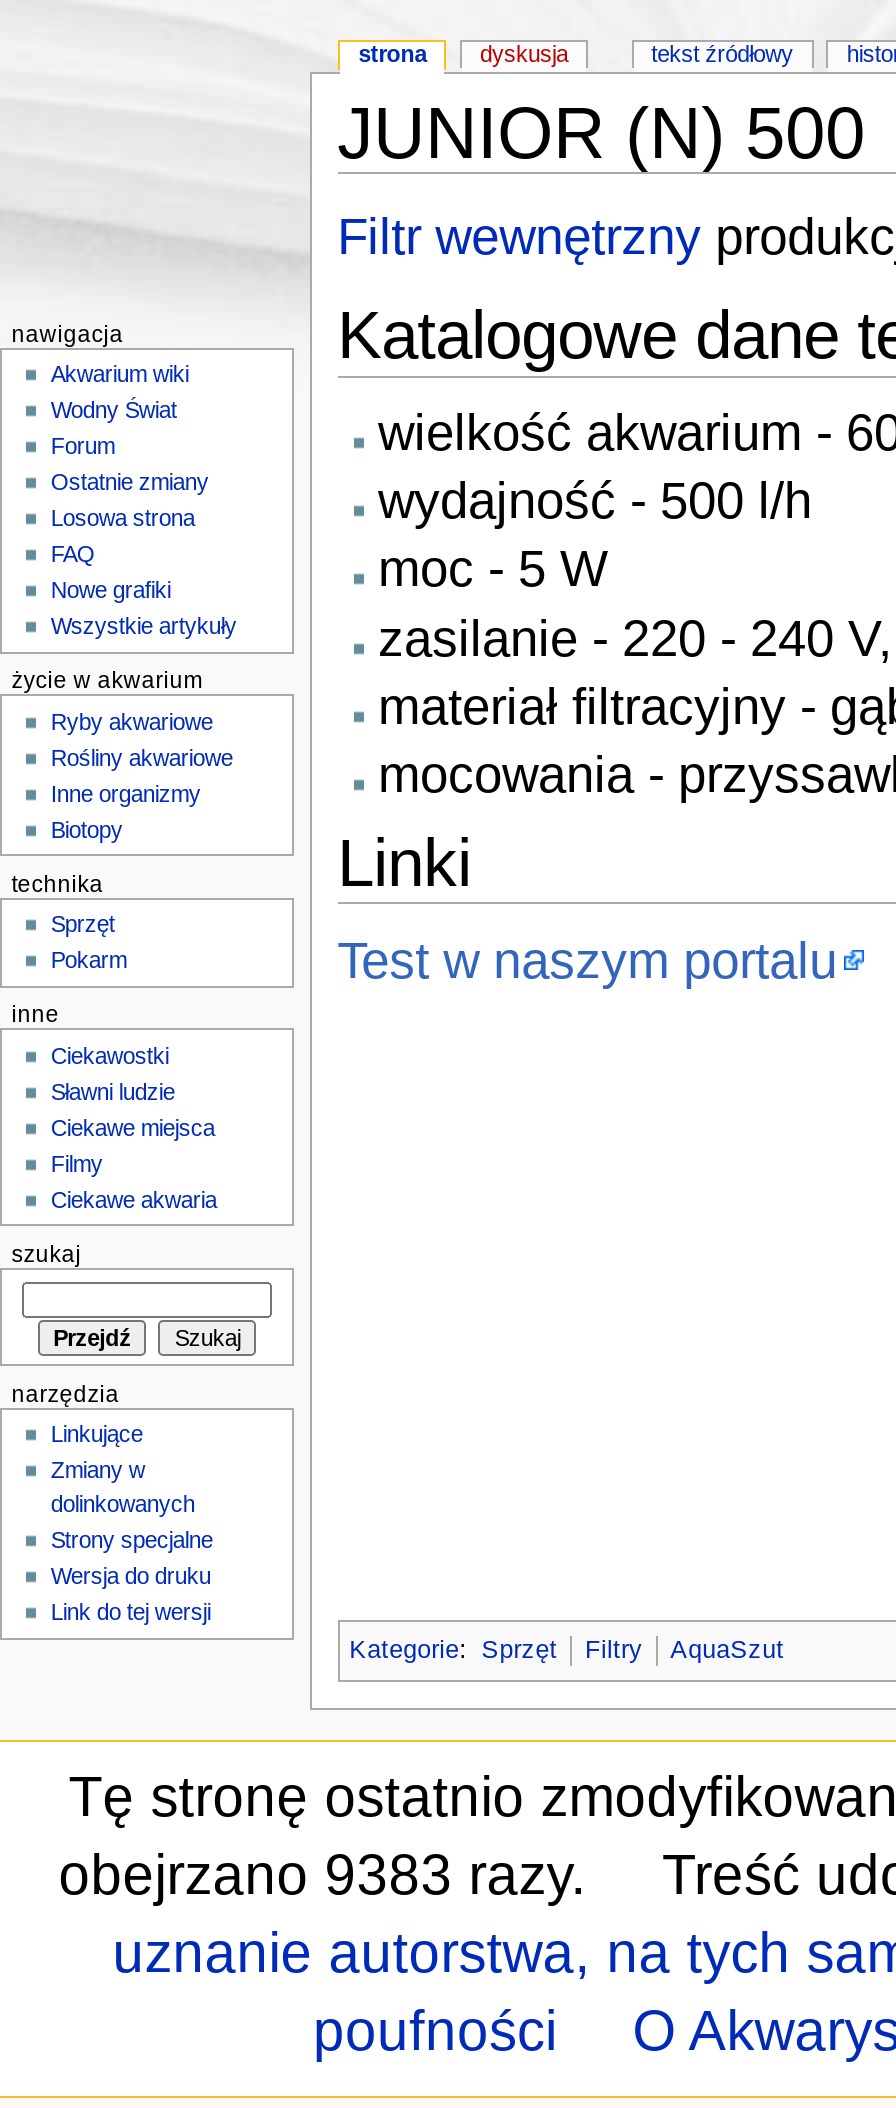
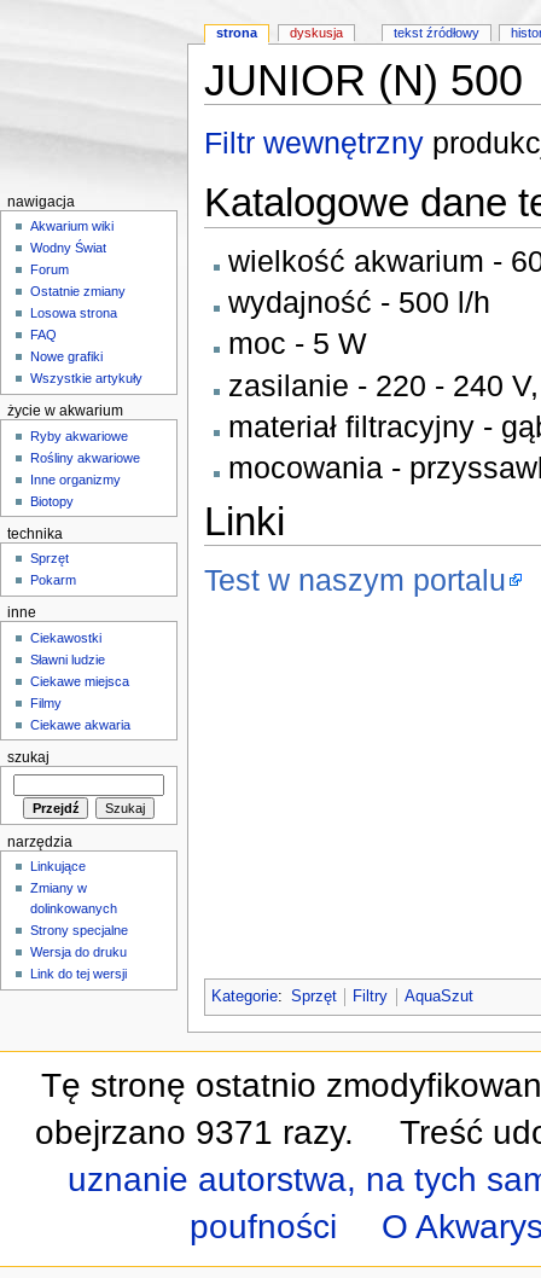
[59,1843,587,1905] obejrzano 9383 razy. -> [35,1113,354,1151] obejrzano 9371 razy.

